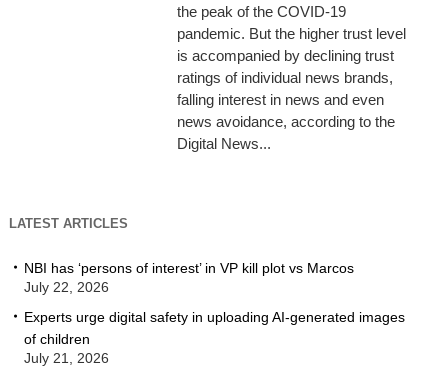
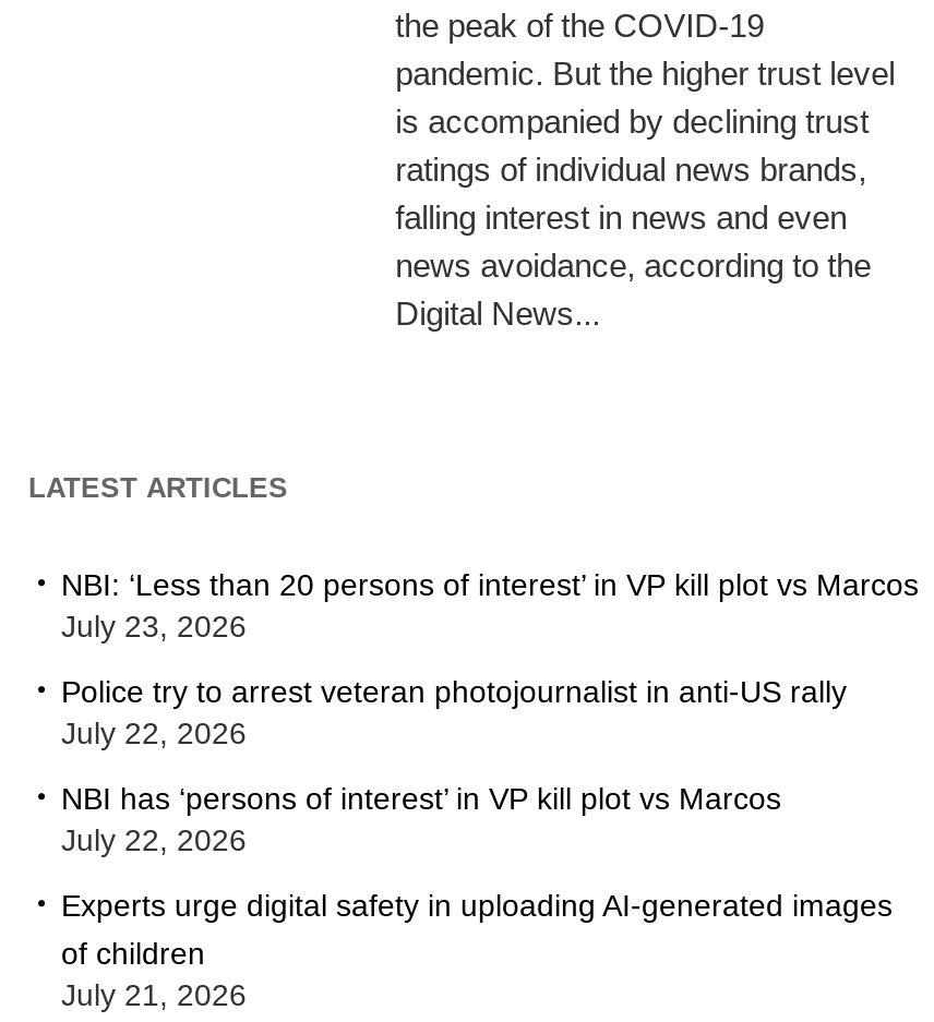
none -> [61,567,919,750] NBI: ‘Less than 20 persons of interest’ in VP kill plot vs Marcos | July 23, 2026 | Police try to arrest veteran photojournalist in anti-US rally | July 22, 2026

